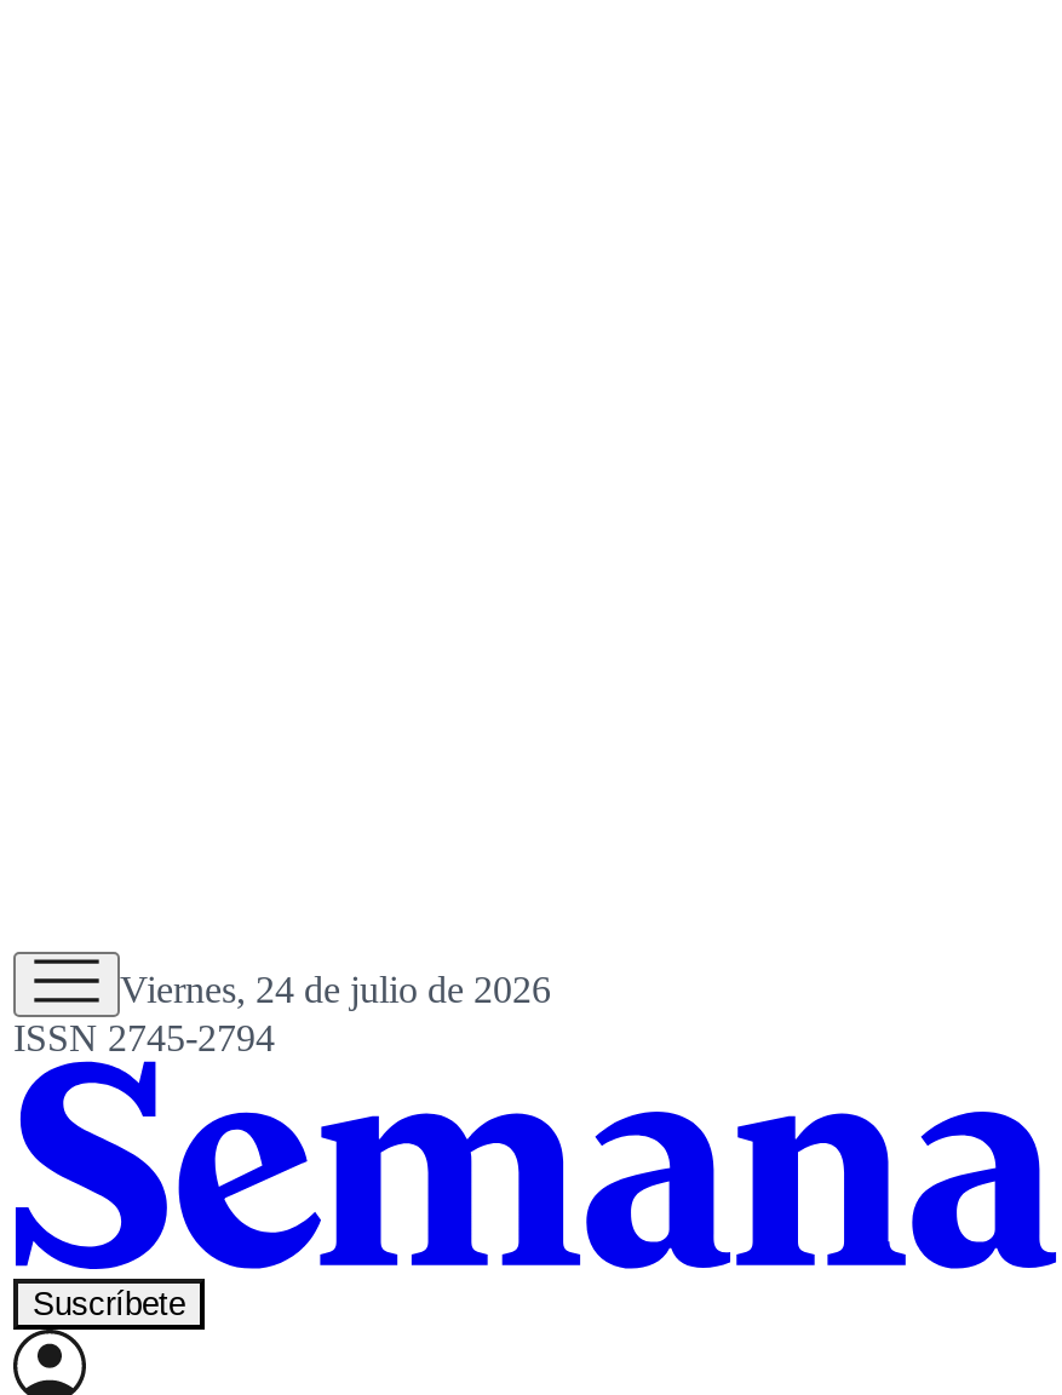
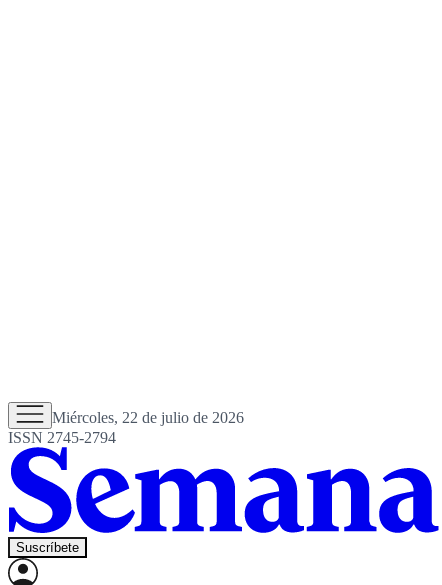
[120,969,551,1010] Viernes, 24 de julio de 2026 -> [52,409,244,426] Miércoles, 22 de julio de 2026

